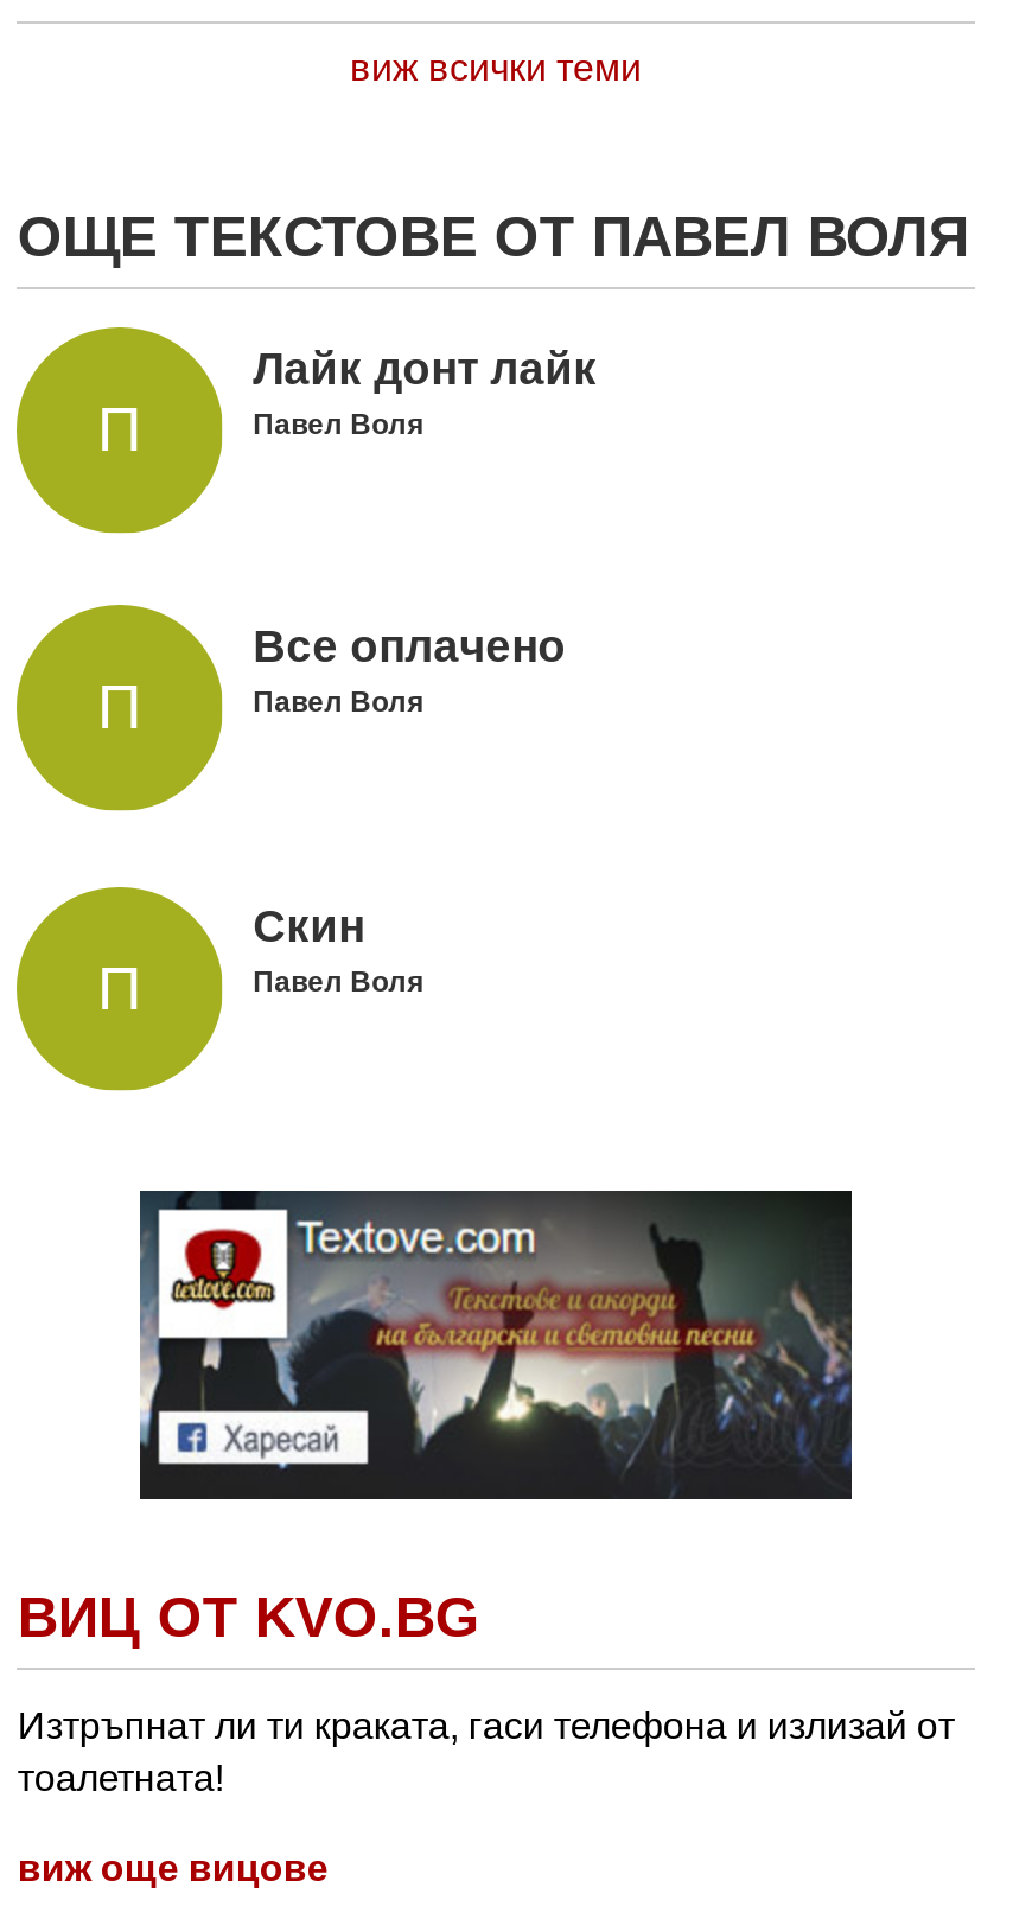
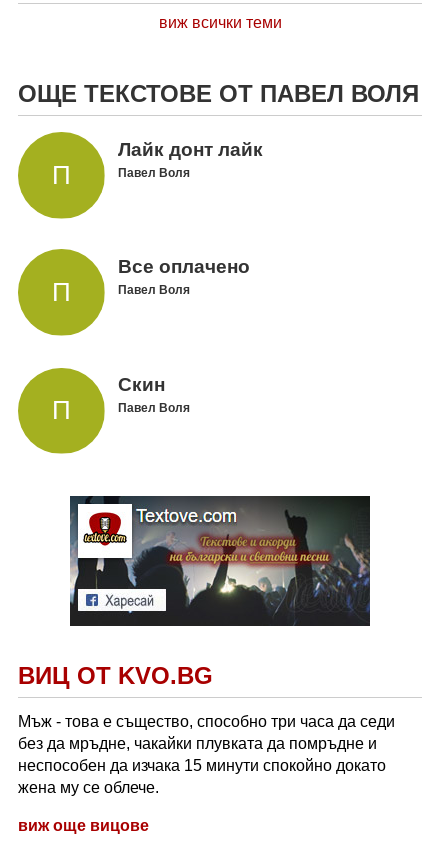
[18,1706,955,1798] Изтръпнат ли ти краката, гаси телефона и излизай от | тоалетната! -> [18,713,395,796] Мъж - това е същество, способно три часа да седи | без да мръдне, чакайки плувката да помръдне и | неспособен да изчака 15 минути спокойно докато | жена му се облече.

